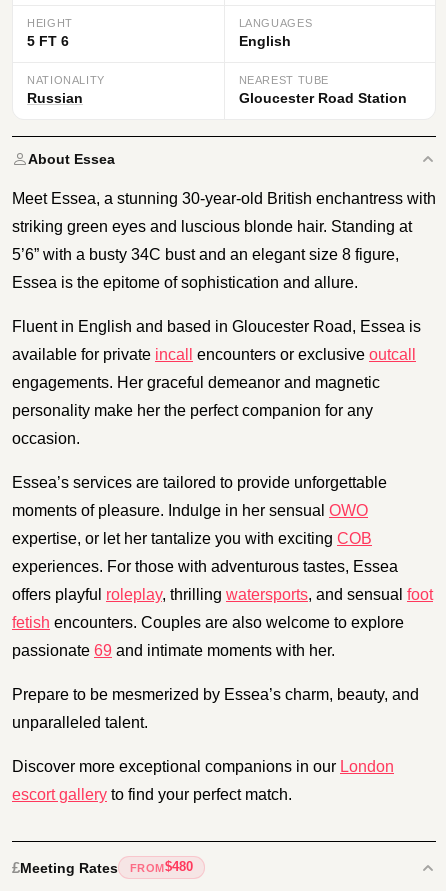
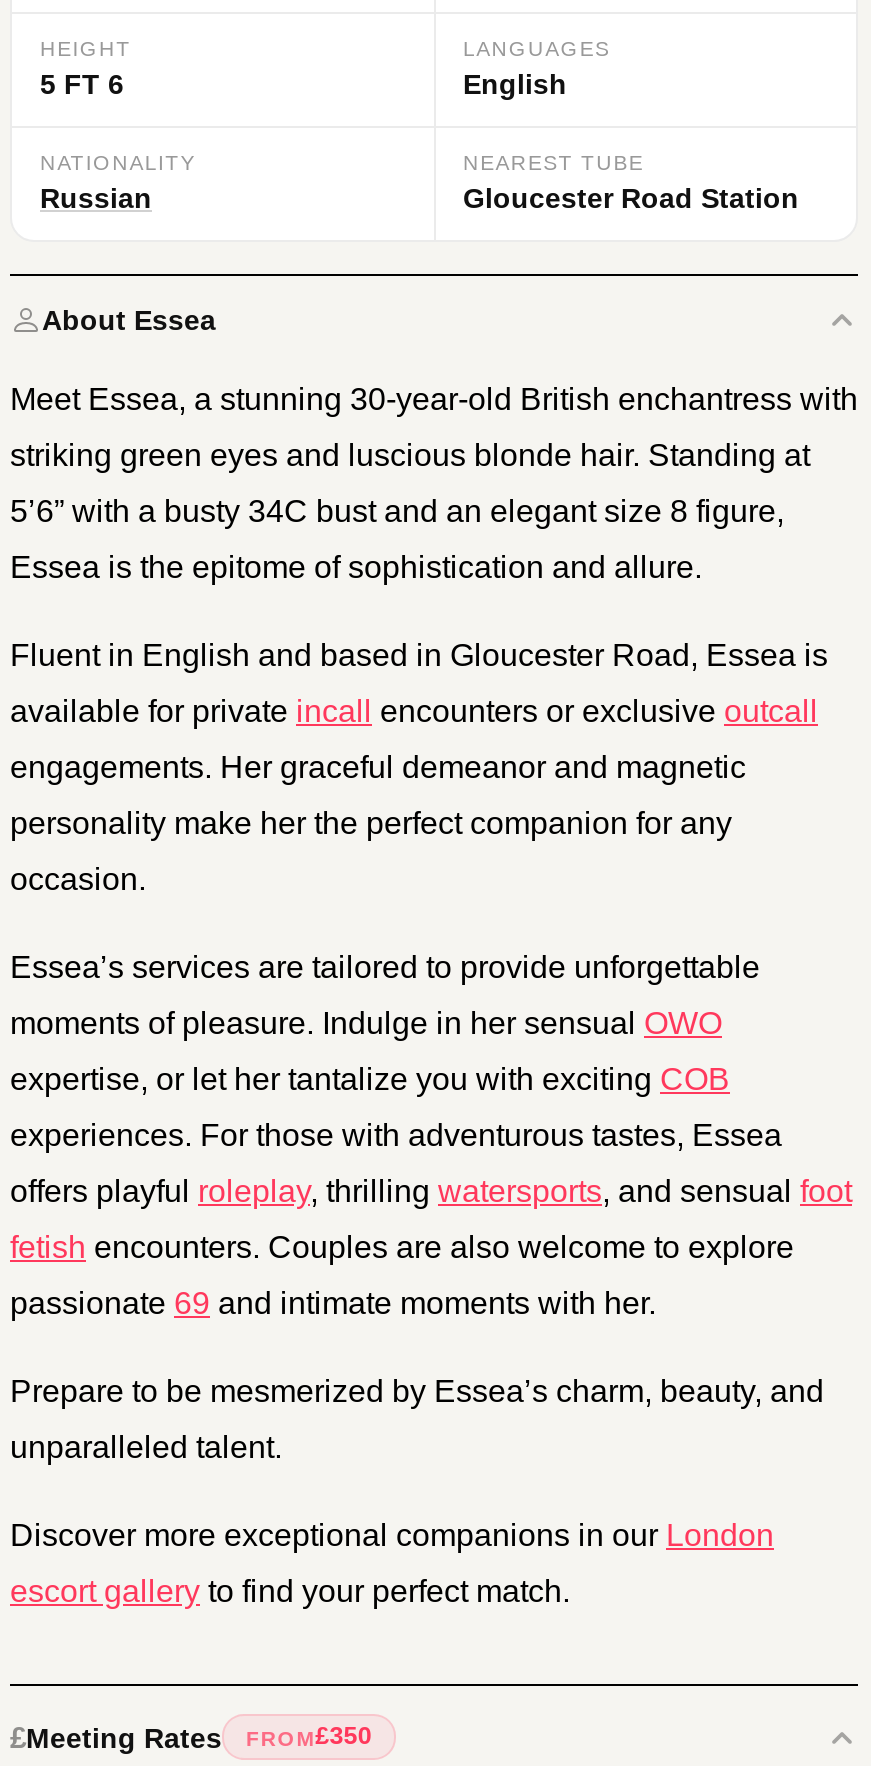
[12,859,193,876] £Meeting Rates FROM$480 -> [10,1720,372,1754] £Meeting Rates FROM£350

